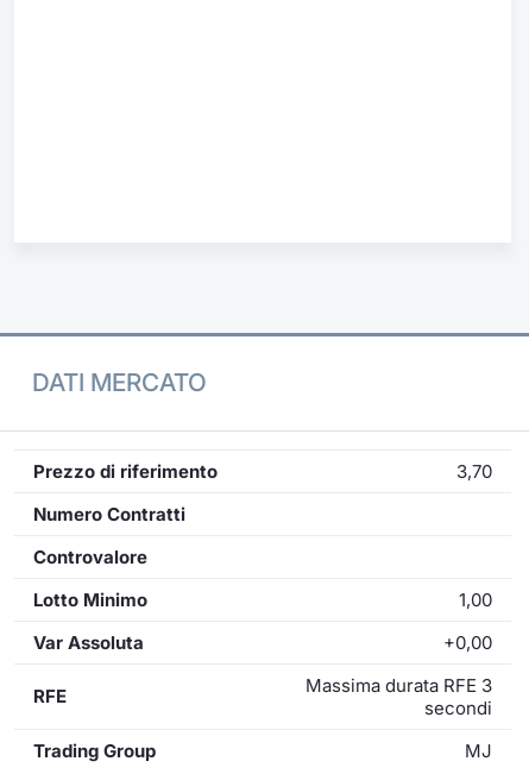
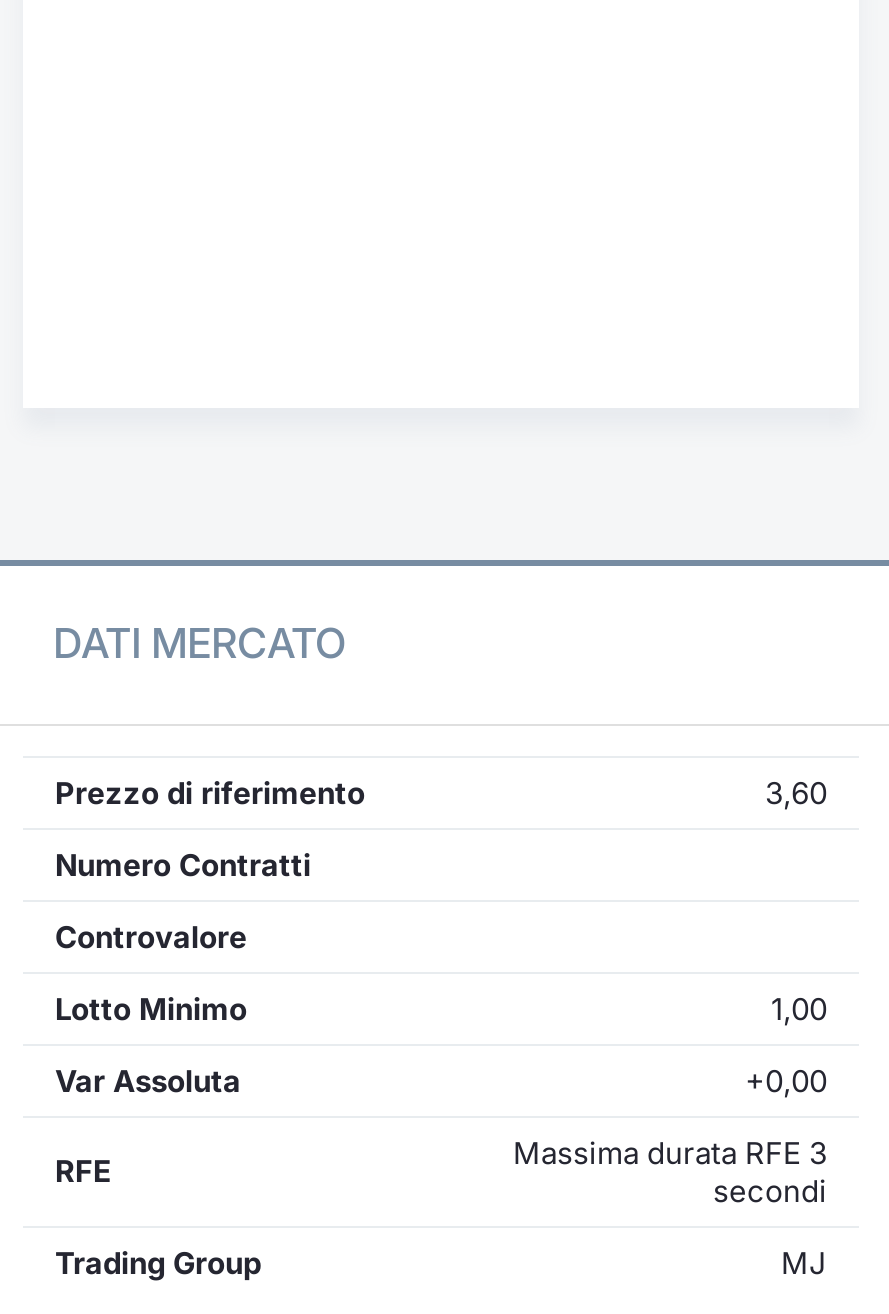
[456,460,492,482] 3,70 -> [765,773,827,811] 3,60

